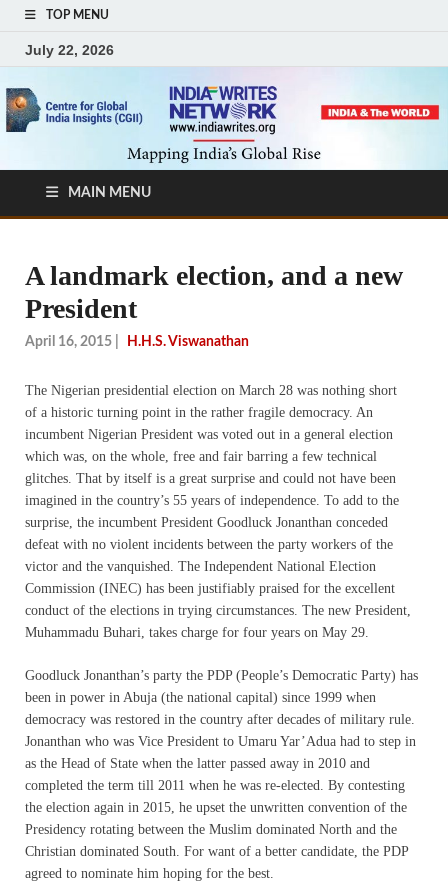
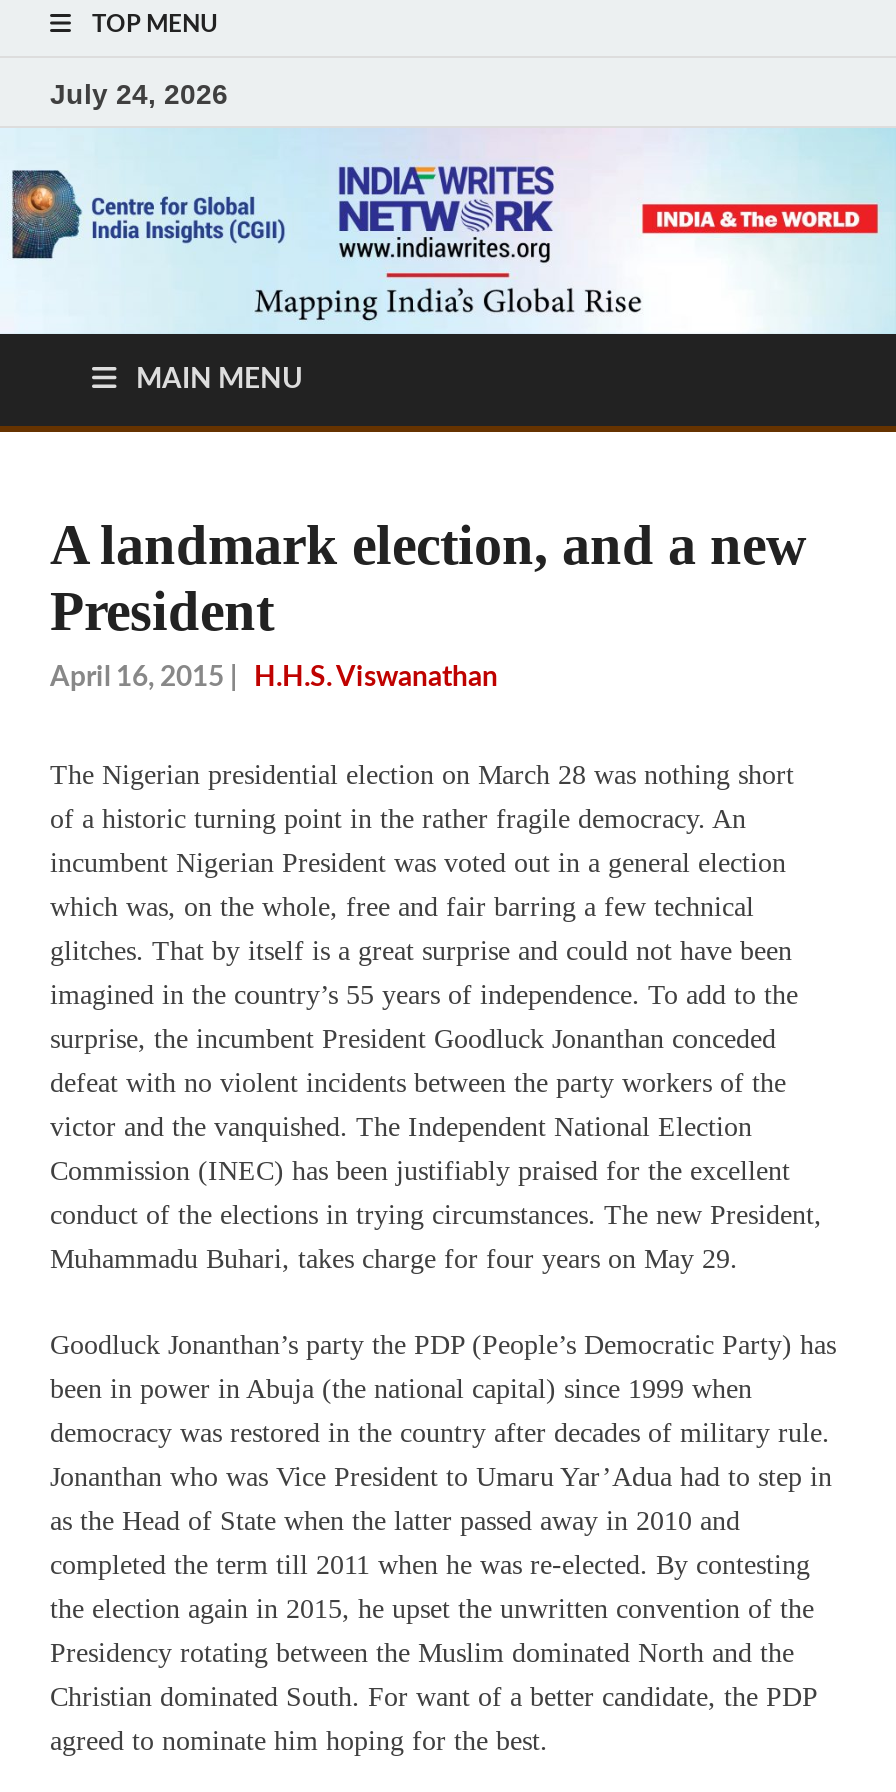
[25,41,114,57] July 22, 2026 -> [50,77,228,109] July 24, 2026

